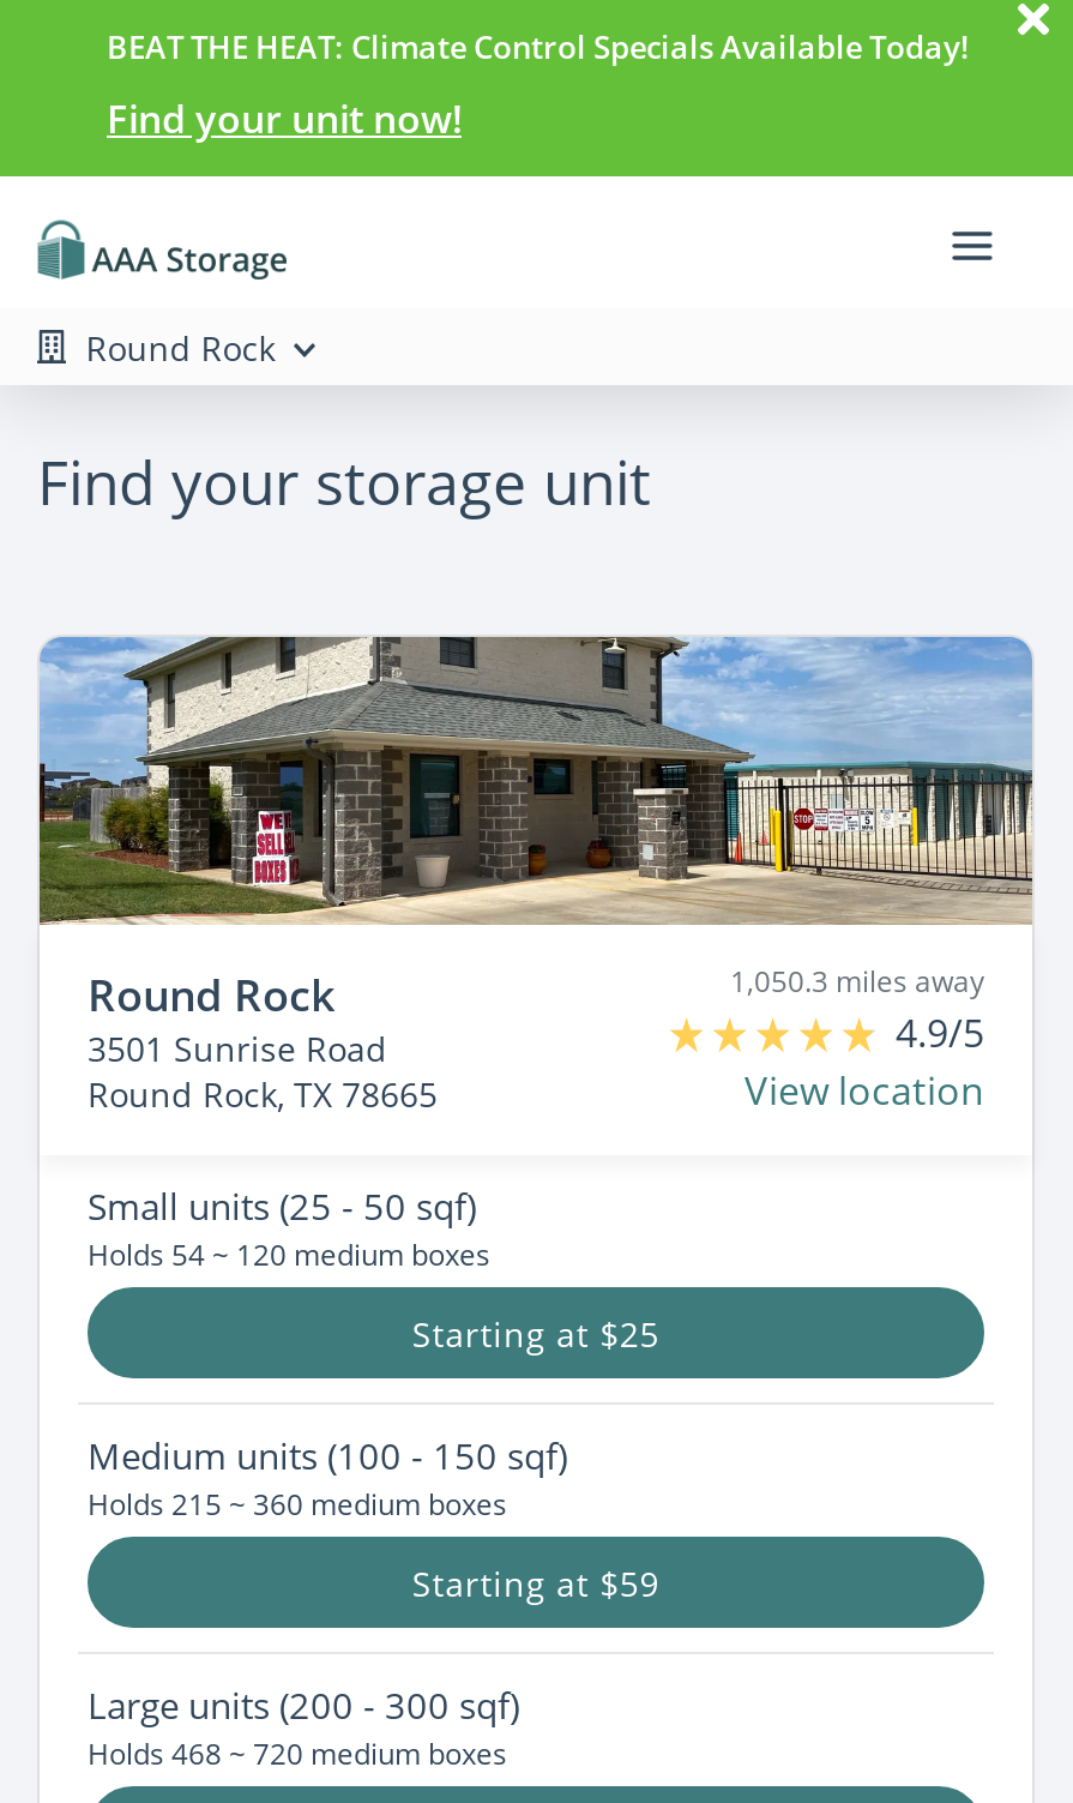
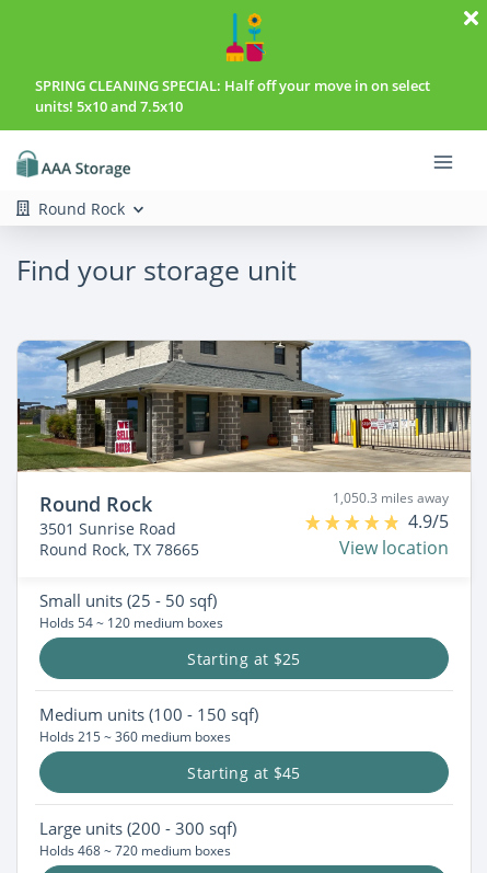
[107,25,970,145] BEAT THE HEAT: Climate Control Specials Available Today! | Find your unit now! -> [35,76,430,116] SPRING CLEANING SPECIAL: Half off your move in on select | units! 5x10 and 7.5x10
[412,1560,660,1606] Starting at $59 -> [188,762,301,783] Starting at $45

